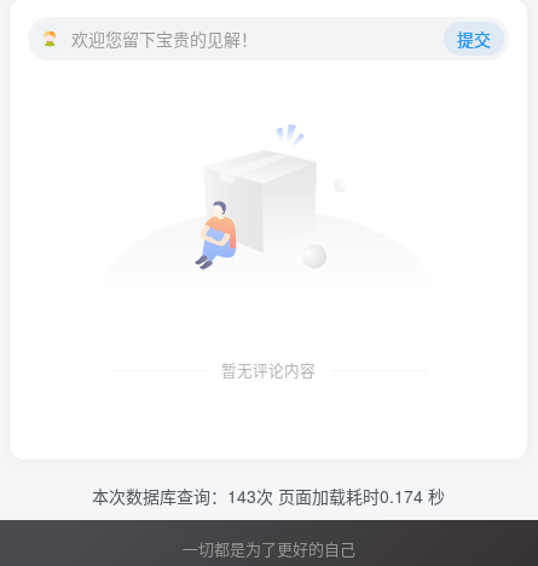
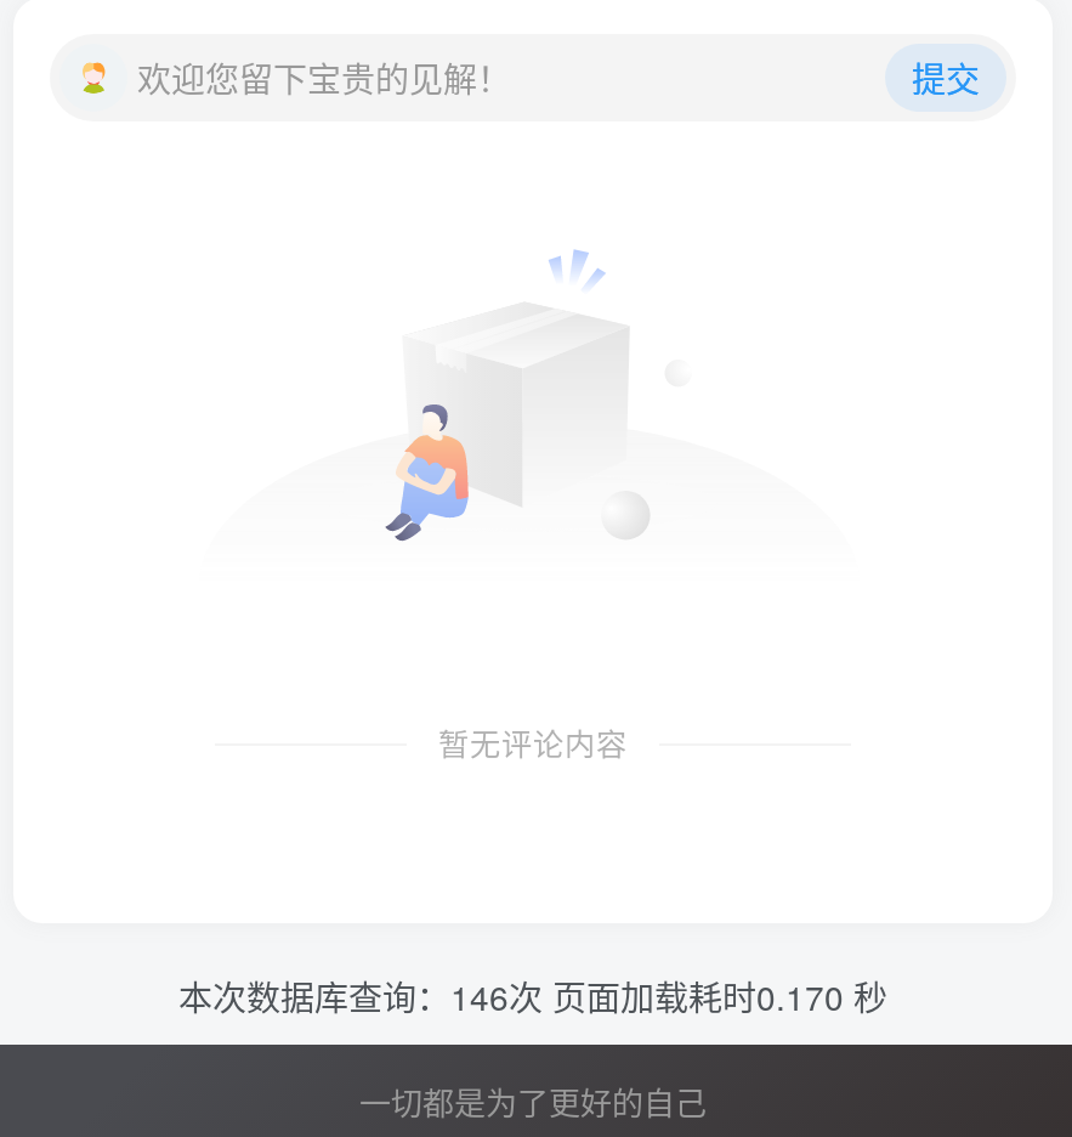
[92,484,445,508] 本次数据库查询：143次 页面加载耗时0.174 秒 -> [178,971,887,1020] 本次数据库查询：146次 页面加载耗时0.170 秒

